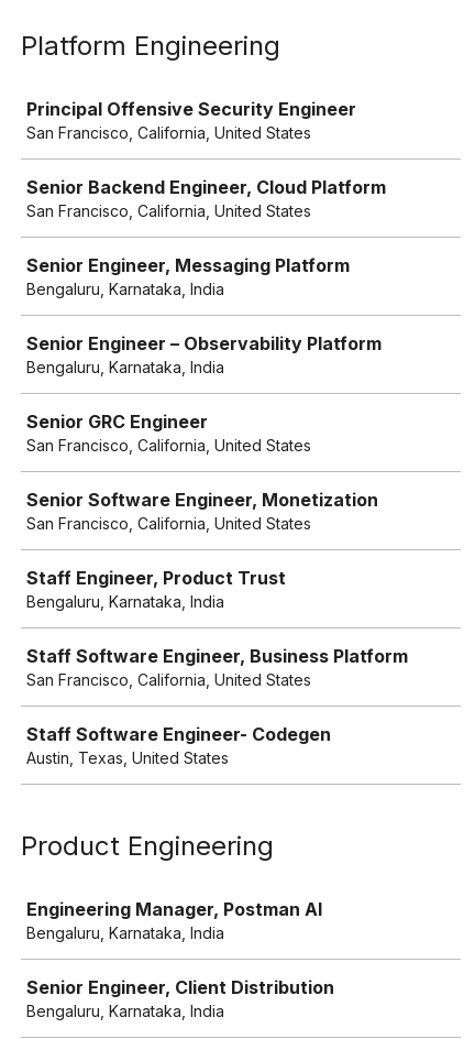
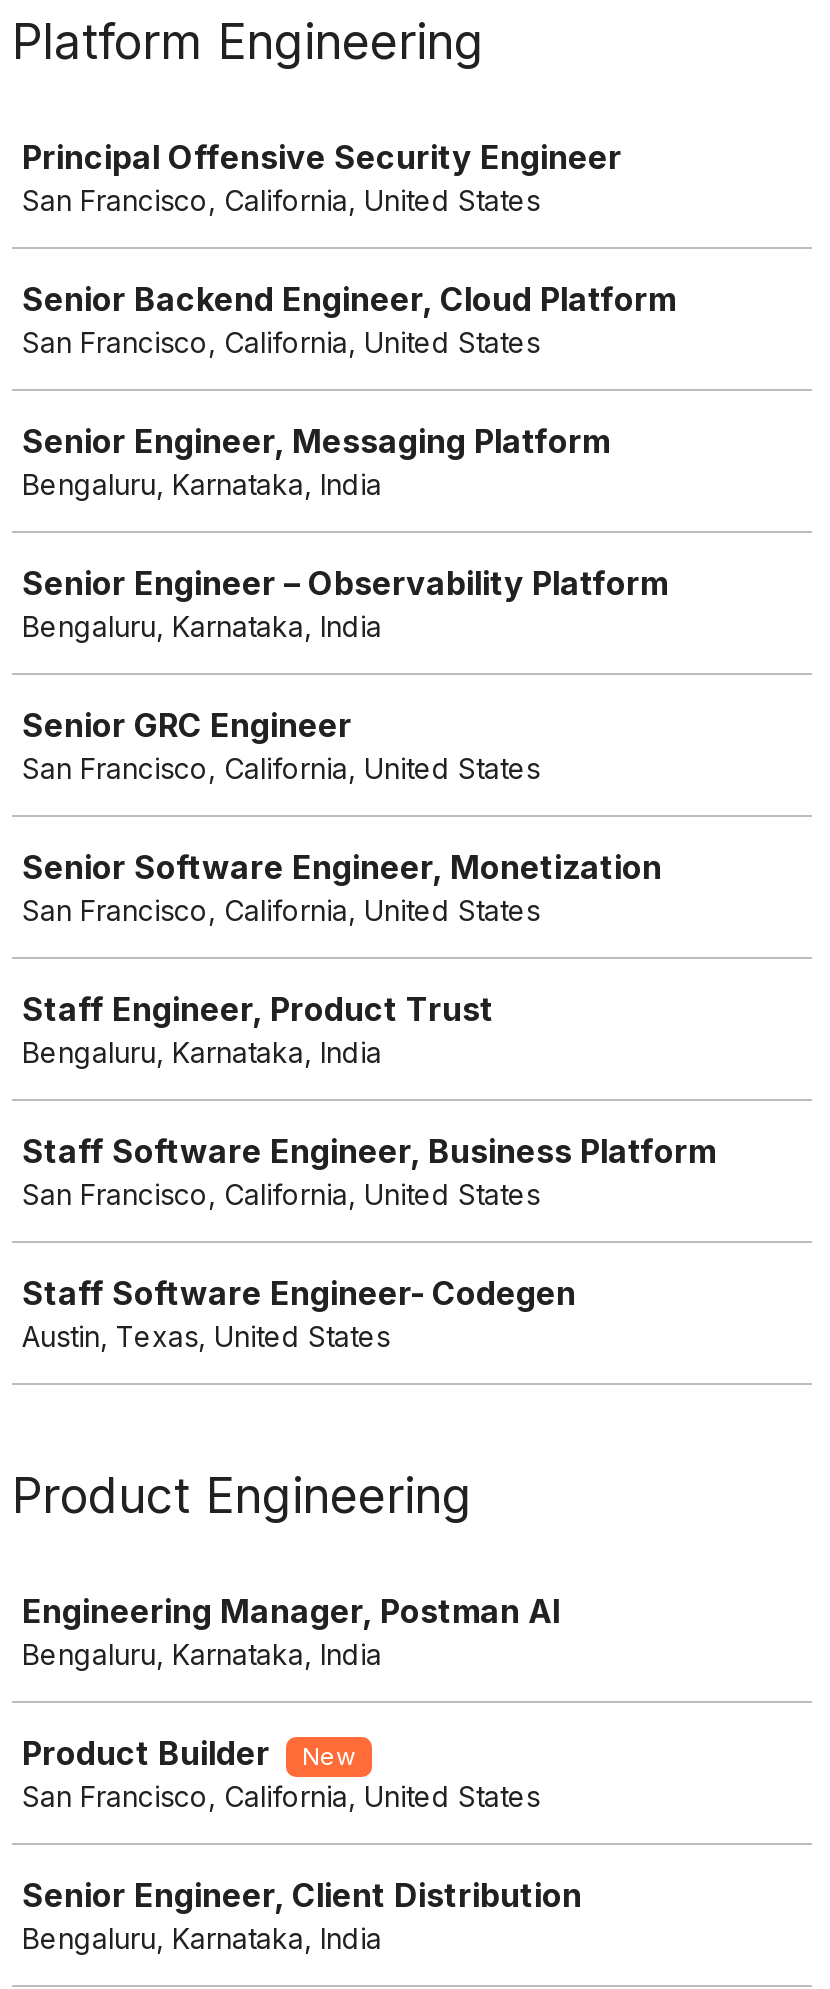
none -> [22,1733,540,1813] Product Builder | New | San Francisco, California, United States

